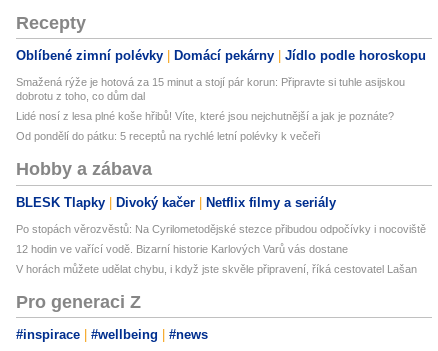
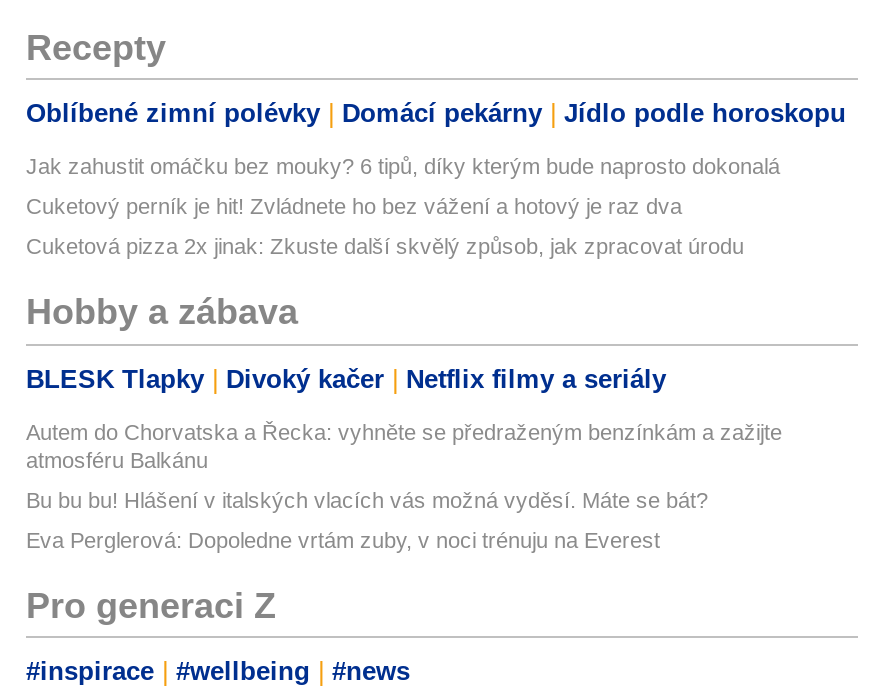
[16,76,405,102] Smažená rýže je hotová za 15 minut a stojí pár korun: Připravte si tuhle asijskou | dobrotu z toho, co dům dal -> [26,154,780,178] Jak zahustit omáčku bez mouky? 6 tipů, díky kterým bude naprosto dokonalá
[16,110,394,122] Lidé nosí z lesa plné koše hřibů! Víte, které jsou nejchutnější a jak je poznáte? -> [26,194,682,218] Cuketový perník je hit! Zvládnete ho bez vážení a hotový je raz dva
[16,130,320,142] Od pondělí do pátku: 5 receptů na rychlé letní polévky k večeři -> [26,234,744,258] Cuketová pizza 2x jinak: Zkuste další skvělý způsob, jak zpracovat úrodu
[16,223,426,235] Po stopách věrozvěstů: Na Cyrilometodějské stezce přibudou odpočívky i nocoviště -> [26,419,782,471] Autem do Chorvatska a Řecka: vyhněte se předraženým benzínkám a zažijte | atmosféru Balkánu
[16,243,348,255] 12 hodin ve vařící vodě. Bizarní historie Karlových Varů vás dostane -> [26,487,708,511] Bu bu bu! Hlášení v italských vlacích vás možná vyděsí. Máte se bát?
[16,263,417,275] V horách můžete udělat chybu, i když jste skvěle připravení, říká cestovatel Lašan -> [26,527,660,551] Eva Perglerová: Dopoledne vrtám zuby, v noci trénuju na Everest

